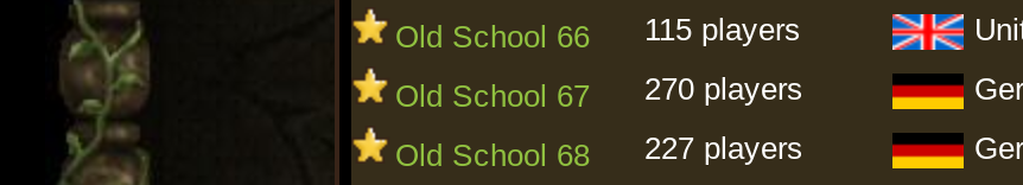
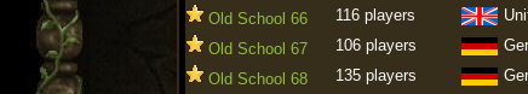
[395,12,801,55] Old School 66 115 players -> [208,6,415,28] Old School 66 116 players
[395,71,803,114] Old School 67 270 players -> [208,36,416,58] Old School 67 106 players
[395,130,803,173] Old School 68 227 players -> [208,66,416,88] Old School 68 135 players

